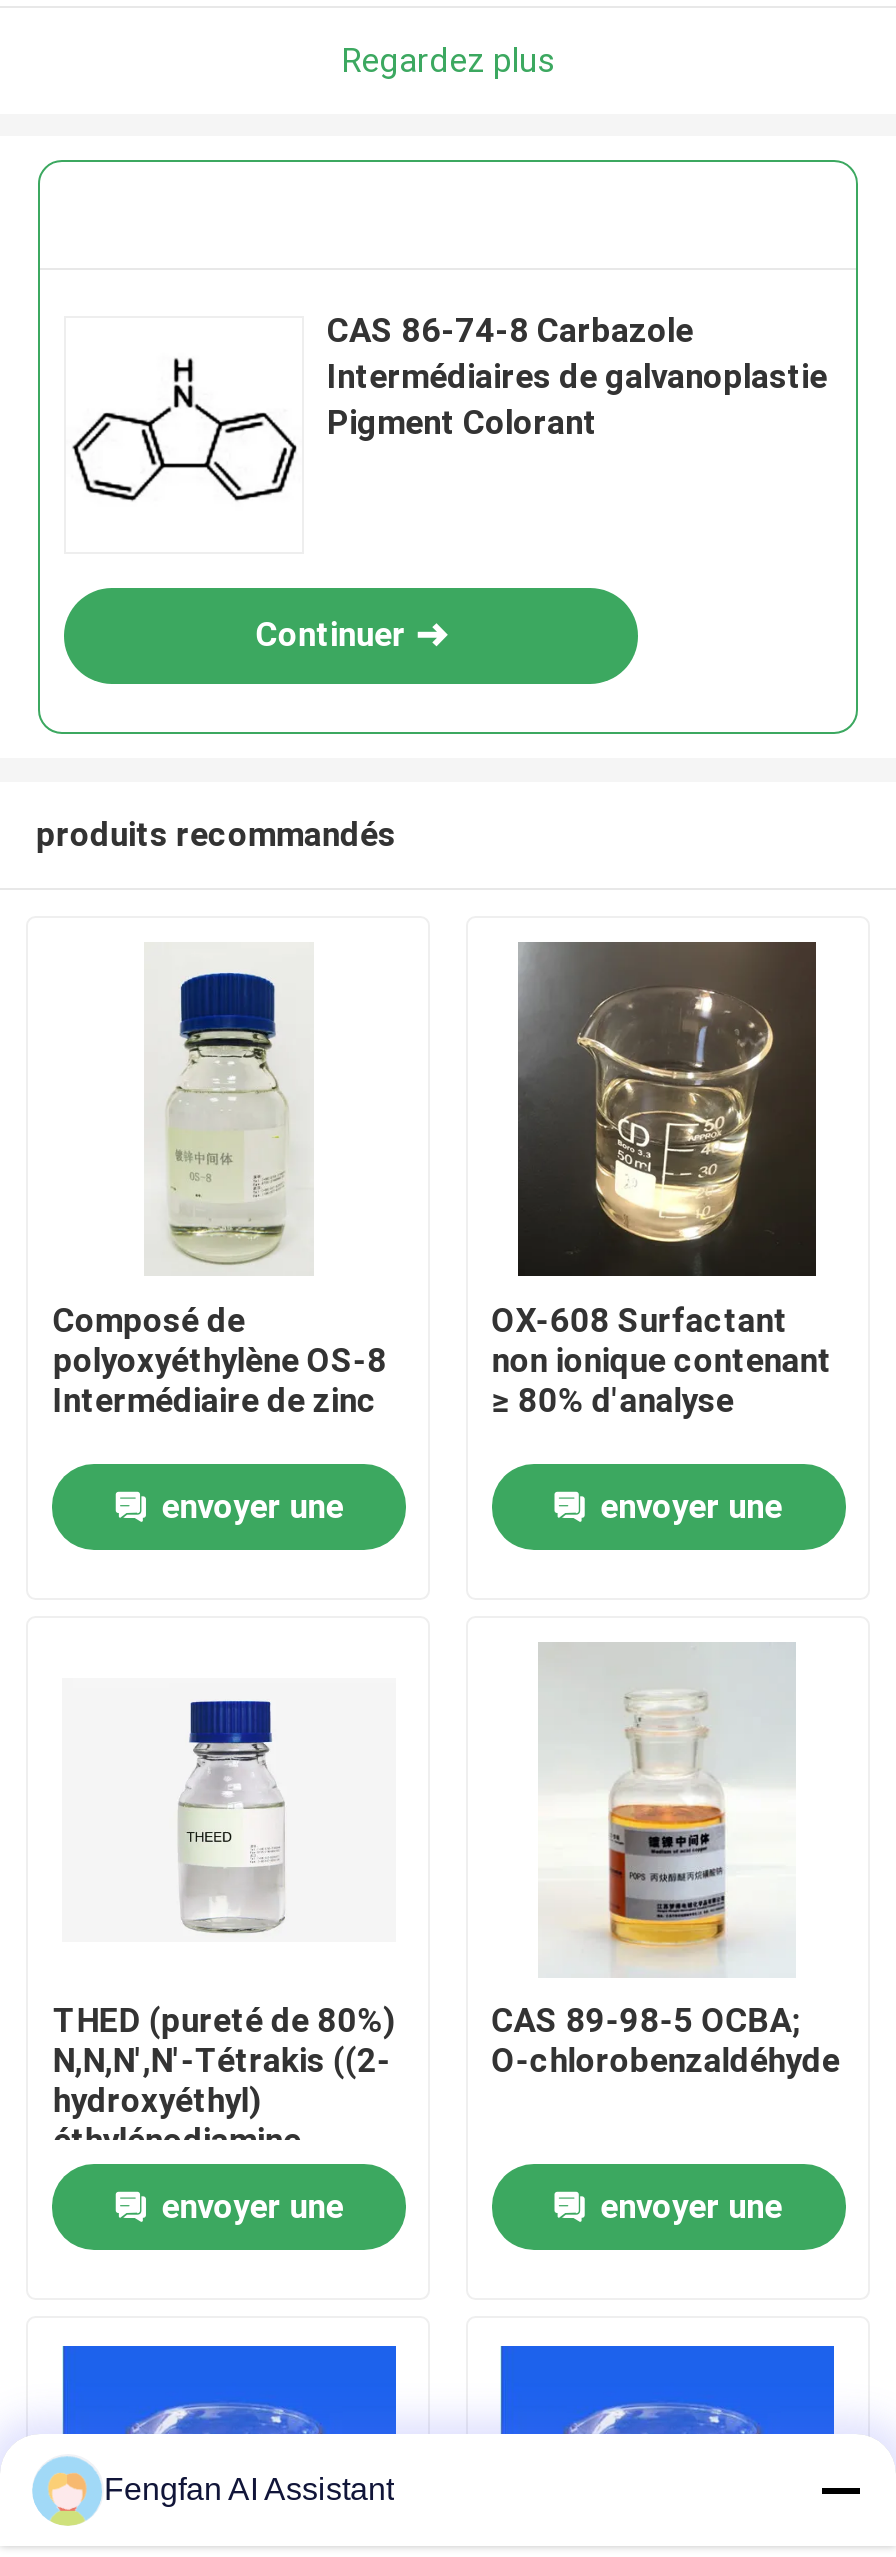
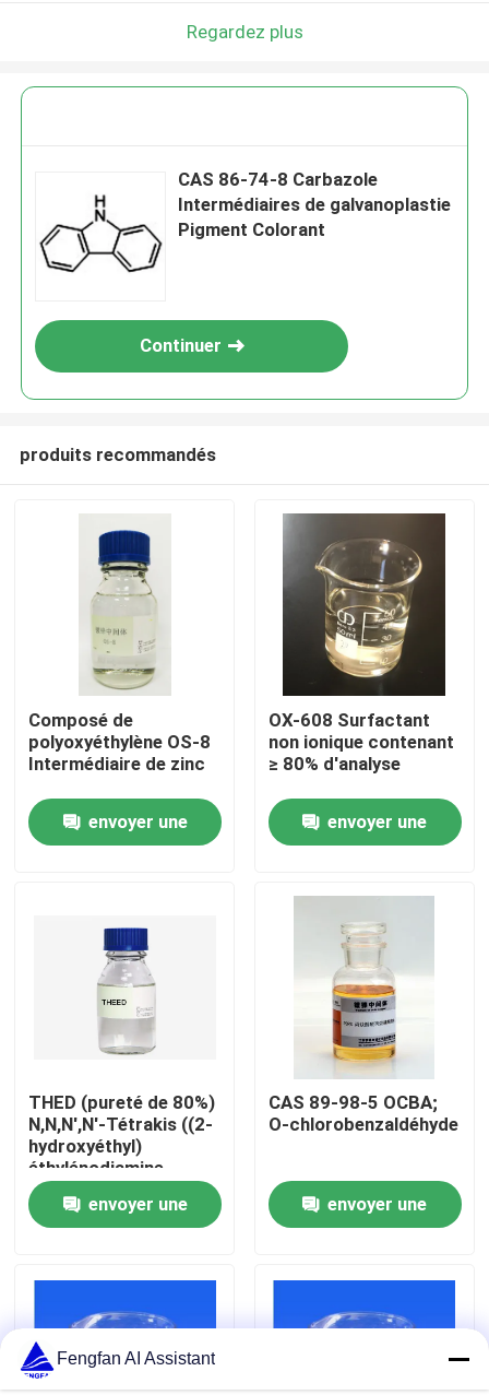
[32,2456,96,2528] [image] -> [19,1341,53,1380] [image]

